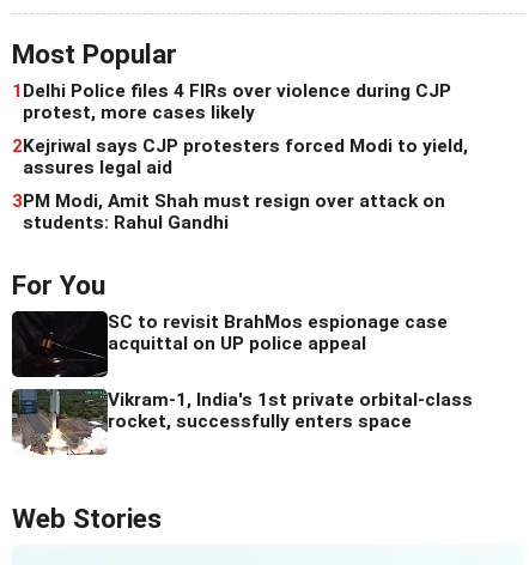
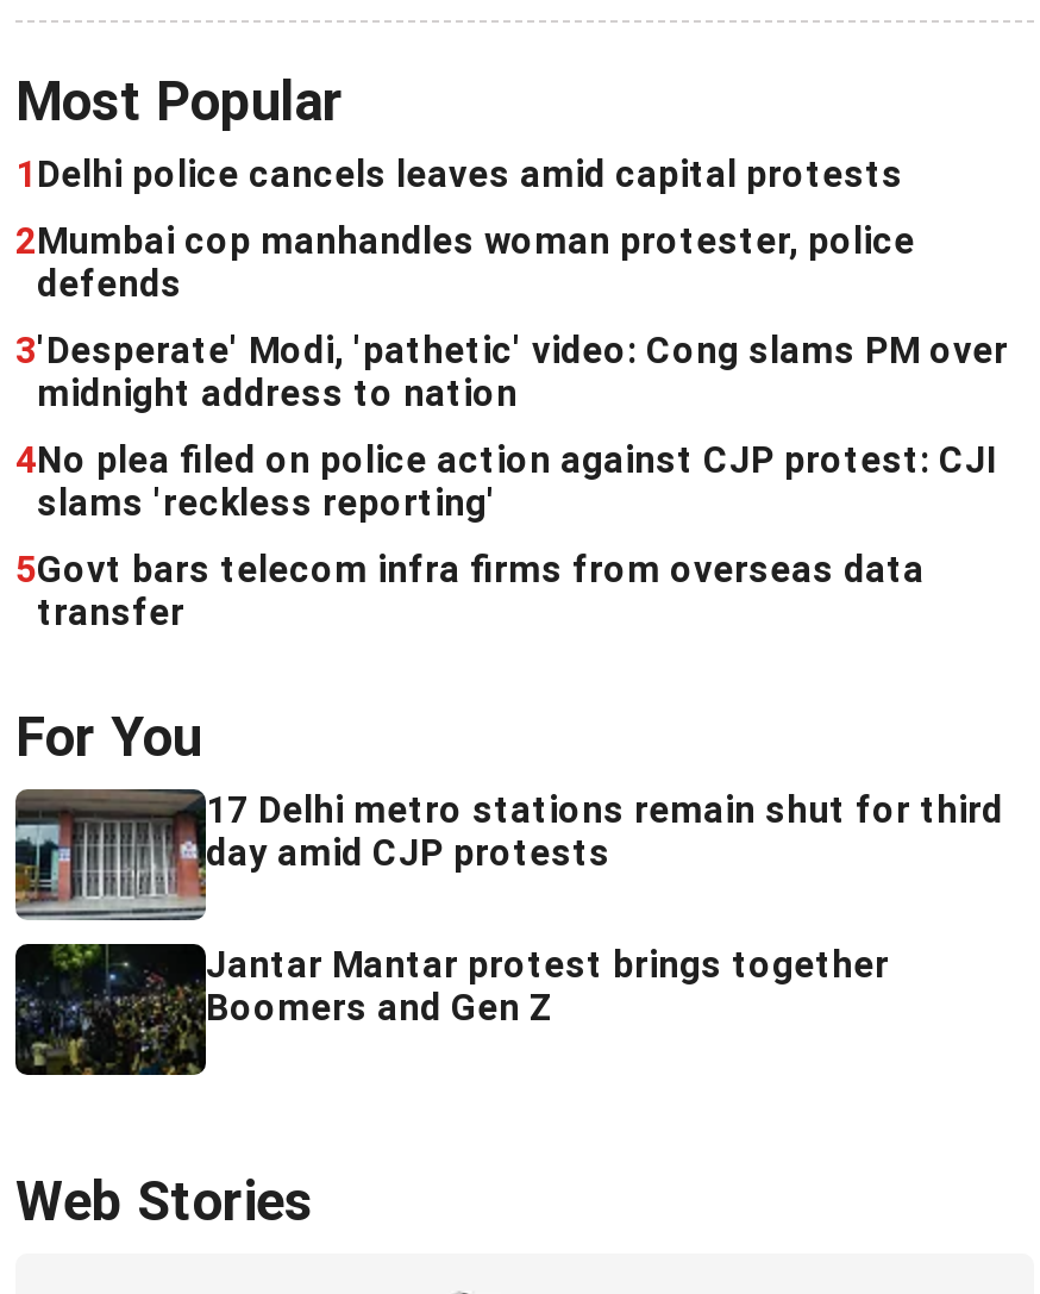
[12,80,468,233] 1 Delhi Police files 4 FIRs over violence during CJP | protest, more cases likely | 2Kejriwal says CJP protesters forced Modi to yield, | assures legal aid | 3PM Modi, Amit Shah must resign over attack on | students: Rahul Gandhi -> [15,153,1008,634] 1 Delhi police cancels leaves amid capital protests | 2Mumbai cop manhandles woman protester, police | defends | 3'Desperate' Modi, 'pathetic' video: Cong slams PM over | midnight address to nation | 4No plea filed on police action against CJP protest: CJI | slams 'reckless reporting' | 5Govt bars telecom infra firms from overseas data | transfer
[11,311,448,377] [image] | SC to revisit BrahMos espionage case | acquittal on UP police appeal -> [13,787,1003,920] [image] | 17 Delhi metro stations remain shut for third | day amid CJP protests
[11,388,473,456] [image] | Vikram-1, India's 1st private orbital-class | rocket, successfully enters space -> [13,942,889,1077] [image] | Jantar Mantar protest brings together | Boomers and Gen Z

